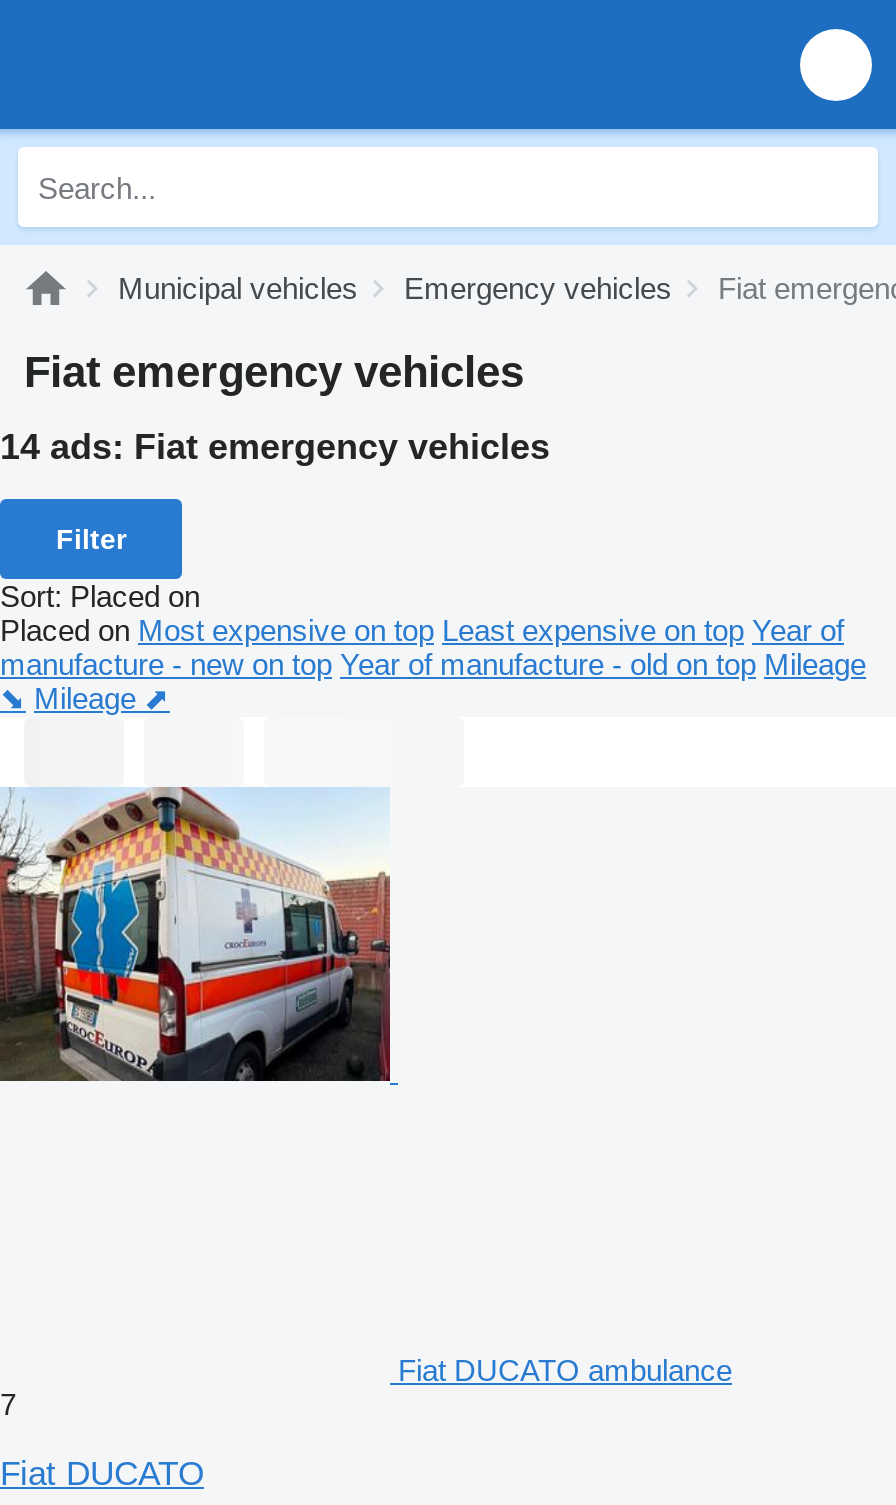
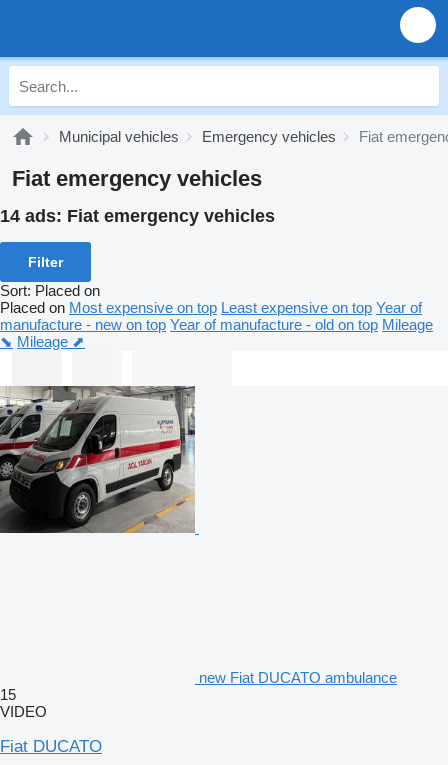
[6,787,392,1083] [image] -> [3,385,196,534] [image]
[0,1353,732,1421] Fiat DUCATO ambulance | 7 -> [0,669,397,720] new Fiat DUCATO ambulance | 15 | VIDEO

